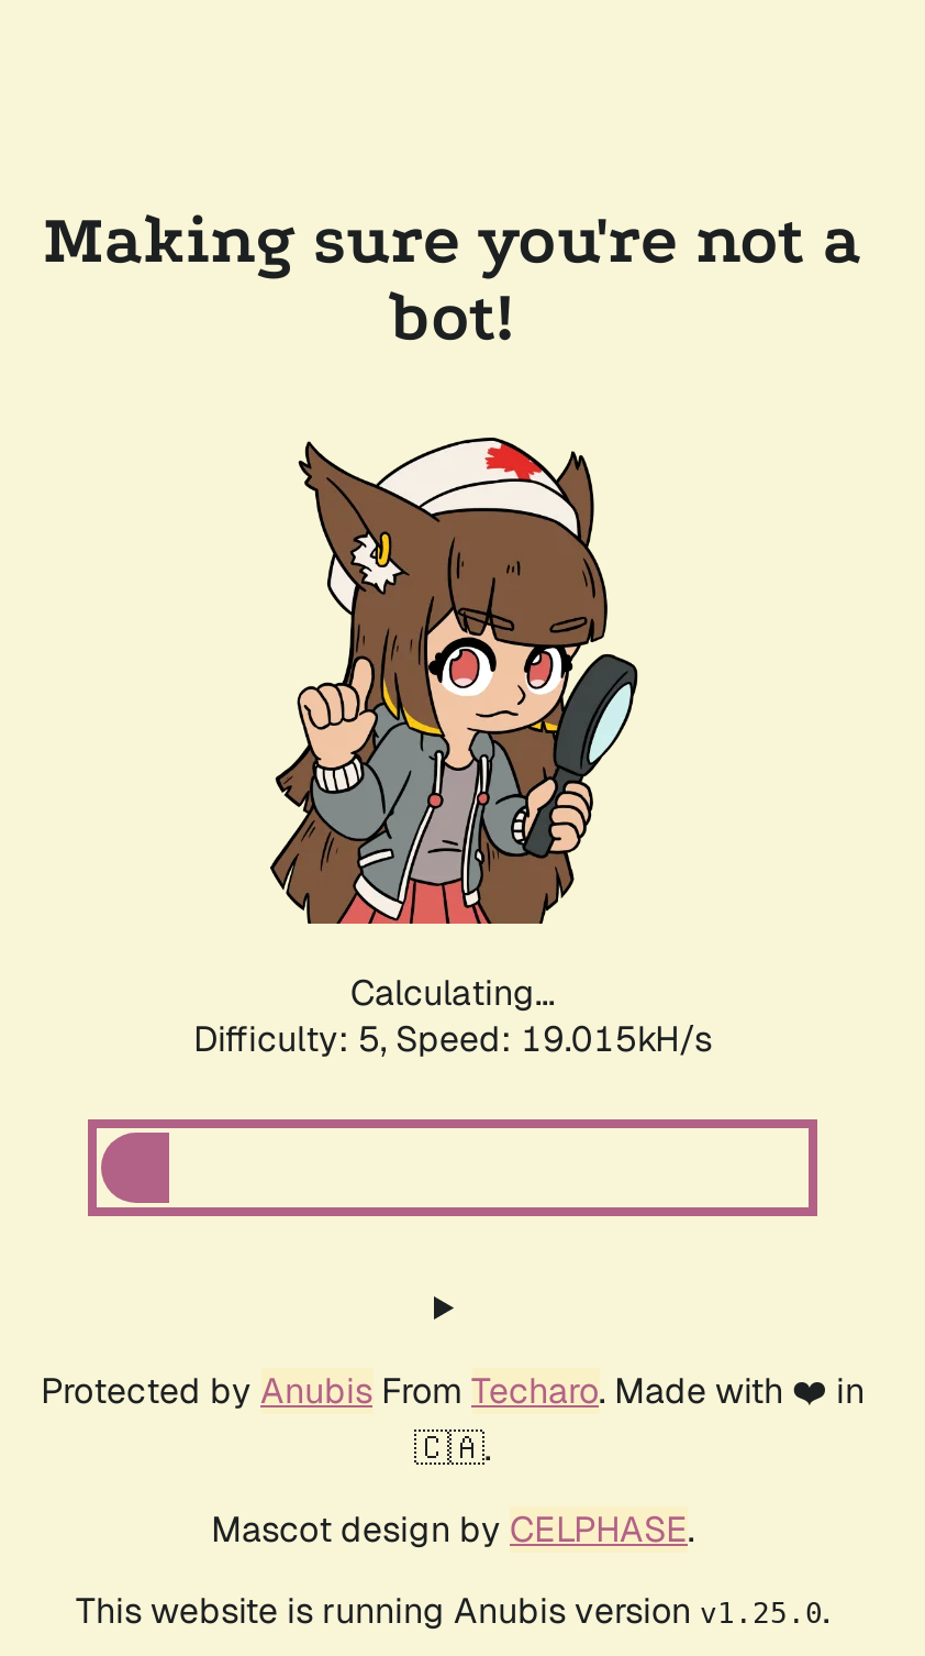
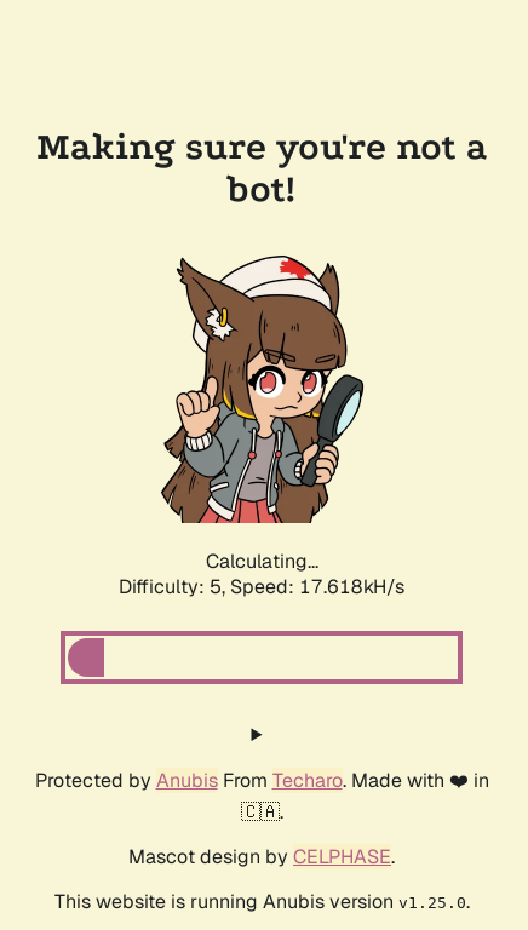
[193,1016,712,1062] Difficulty: 5, Speed: 19.015kH/s -> [119,574,404,599] Difficulty: 5, Speed: 17.618kH/s

